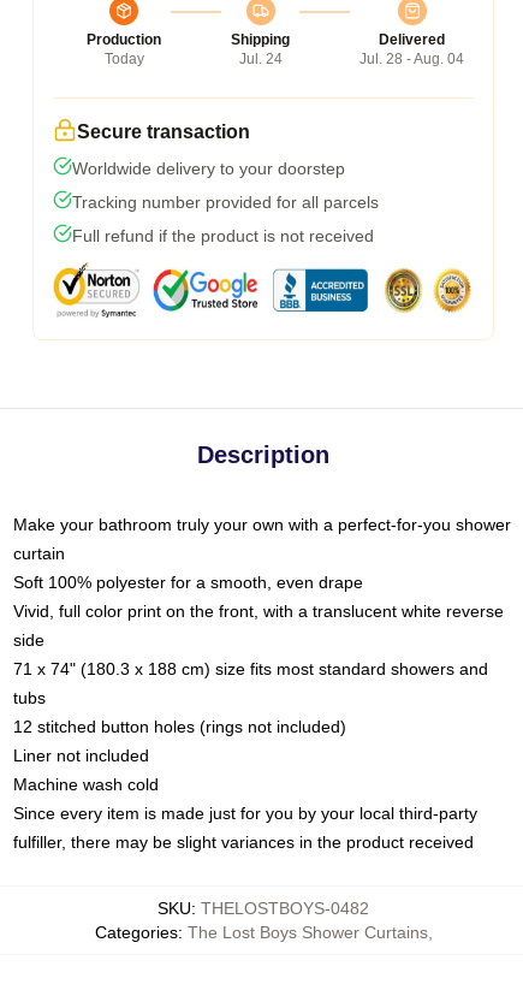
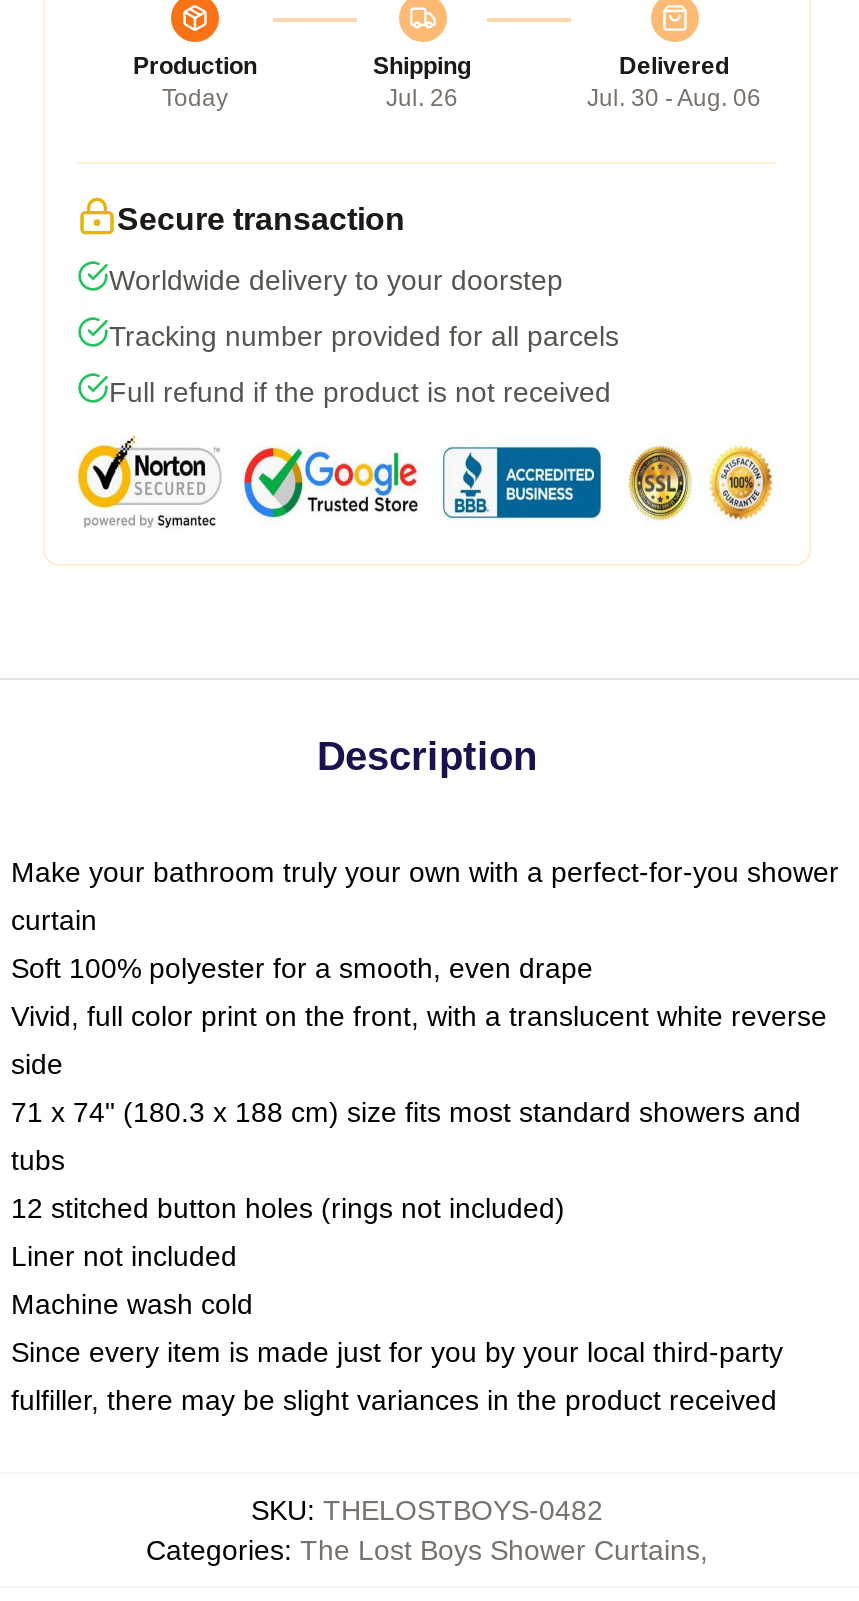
[239,50,282,67] Jul. 24 -> [386,83,458,111] Jul. 26
[359,50,464,67] Jul. 28 - Aug. 04 -> [587,83,761,111] Jul. 30 - Aug. 06

